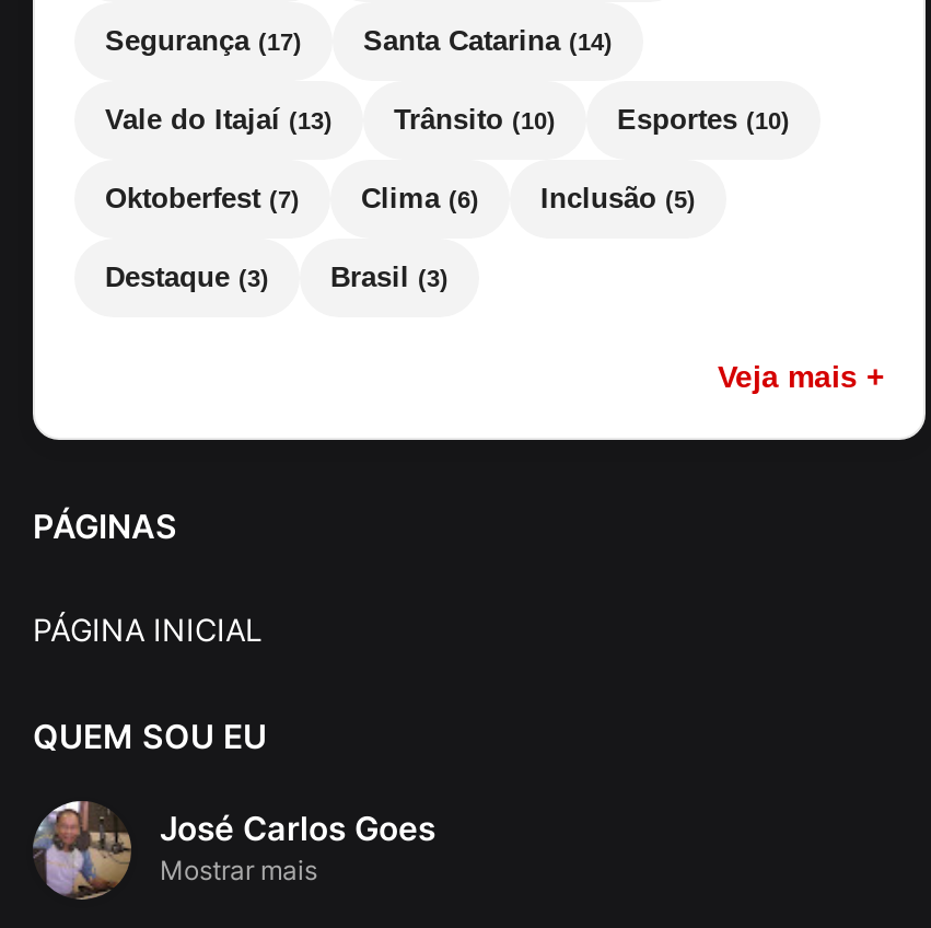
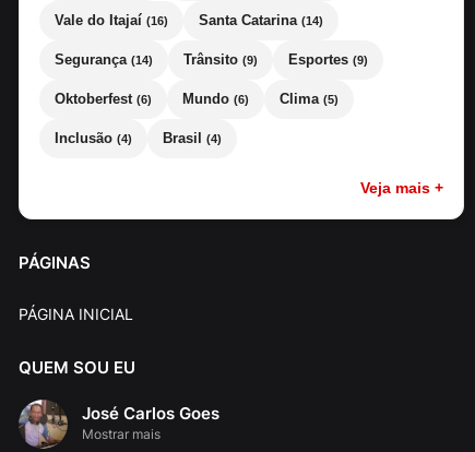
[105,23,302,56] Segurança (17) -> [55,12,168,28] Vale do Itajaí (16)
[105,102,790,135] Vale do Itajaí (13) | Trânsito (10) | Esportes (10) -> [55,51,368,67] Segurança (14) | Trânsito (9) | Esportes (9)
[105,181,696,214] Oktoberfest (7) | Clima (6) | Inclusão (5) -> [55,90,339,107] Oktoberfest (6) | Mundo (6) | Clima (5)
[105,260,449,292] Destaque (3) | Brasil (3) -> [55,129,222,146] Inclusão (4) | Brasil (4)

